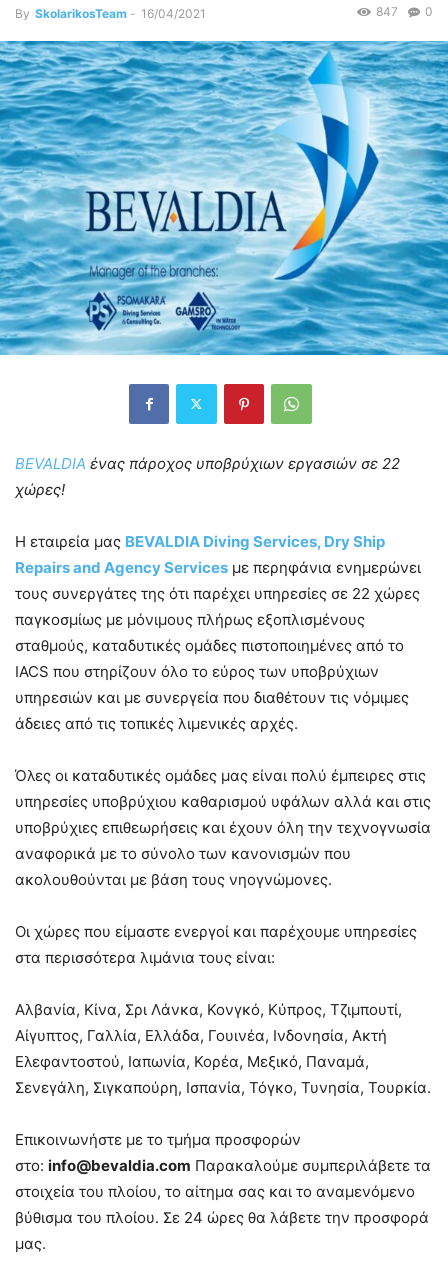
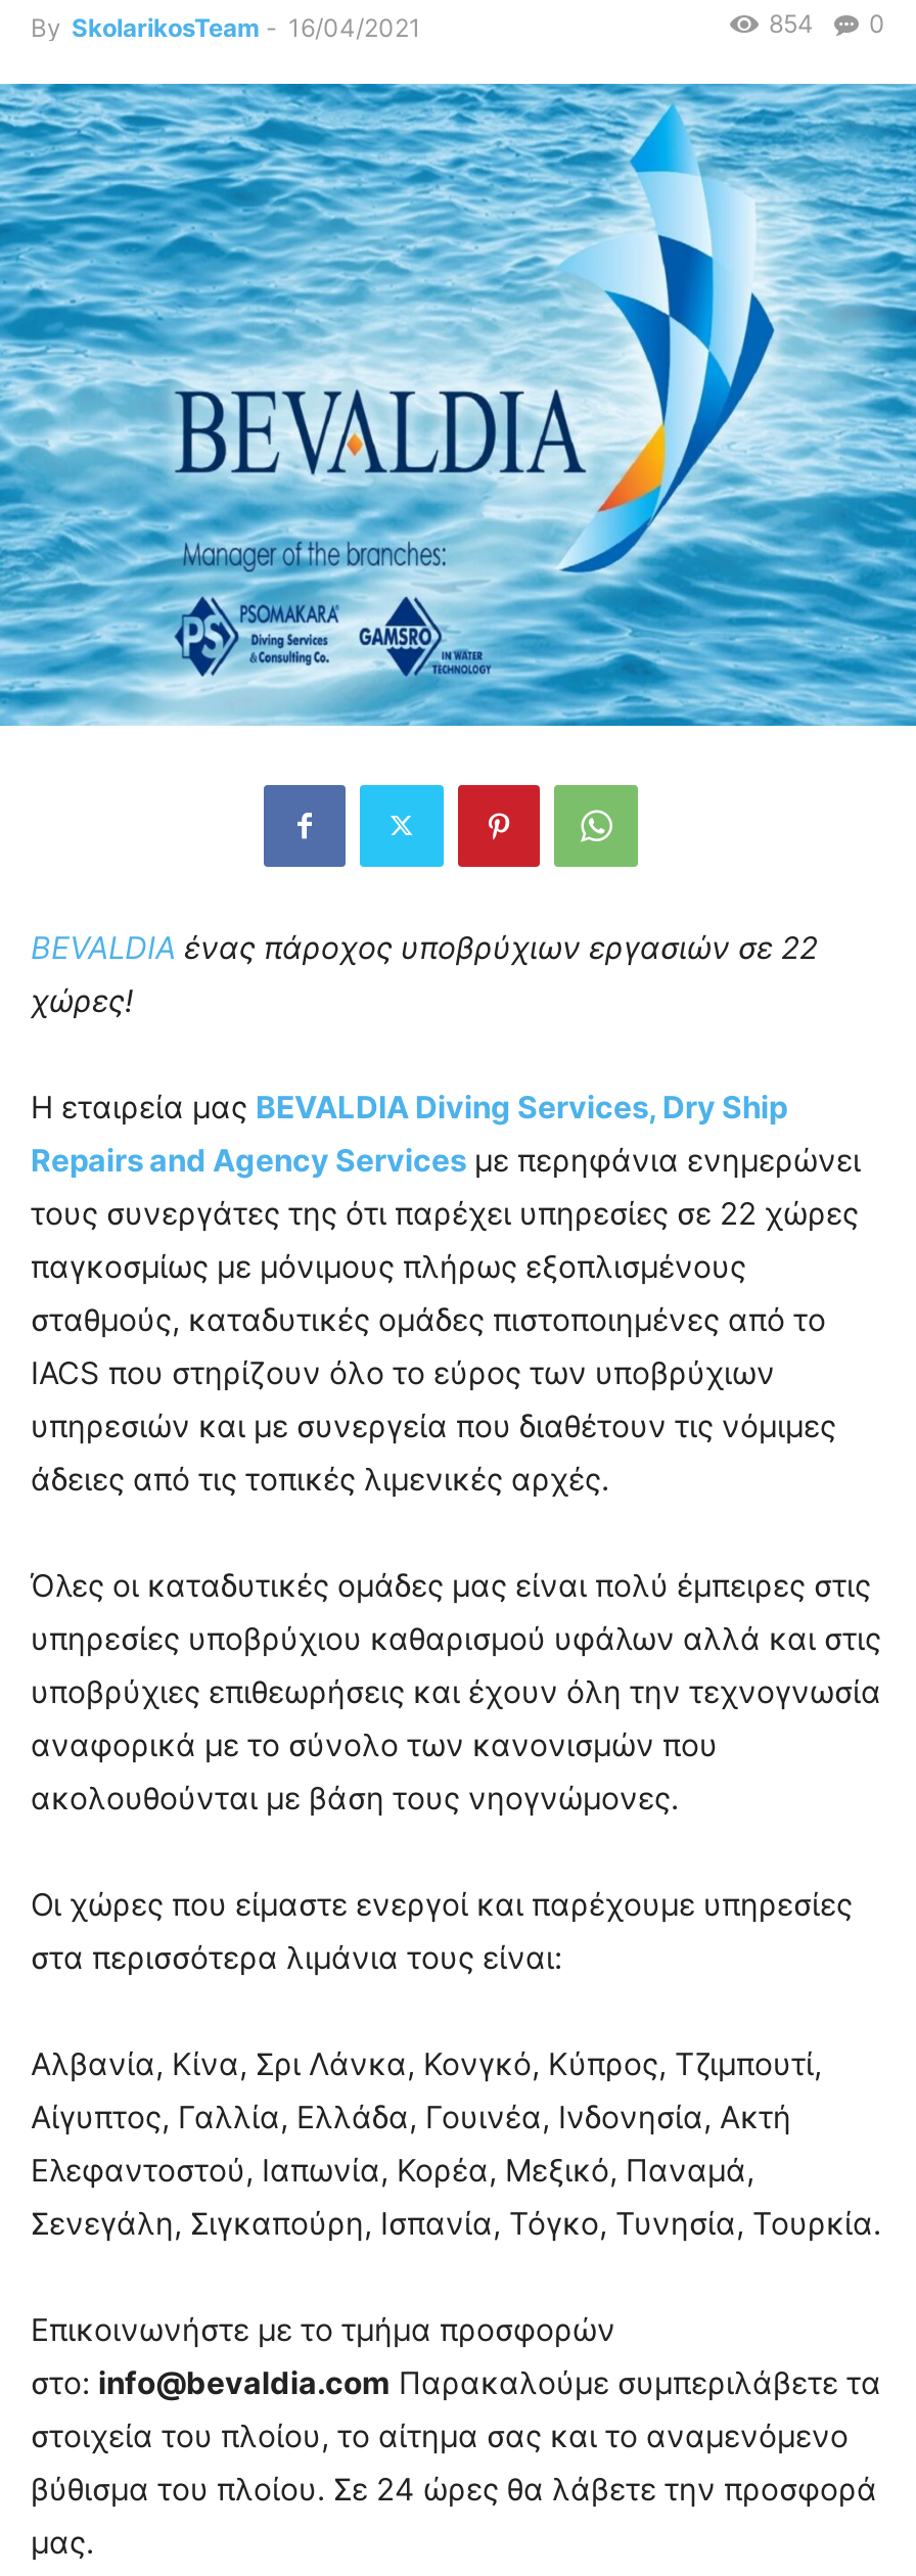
[376,4,433,19] 847 0 -> [769,8,885,39] 854 0

